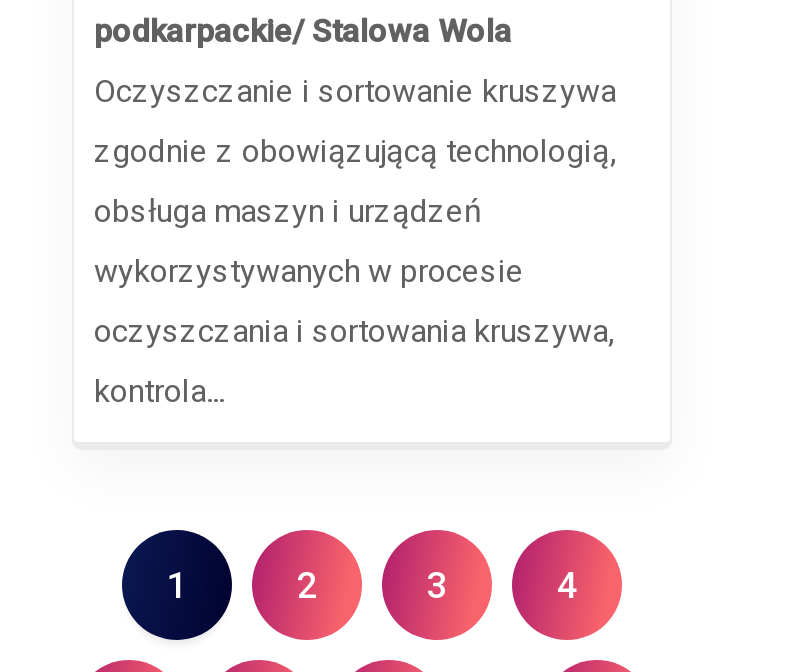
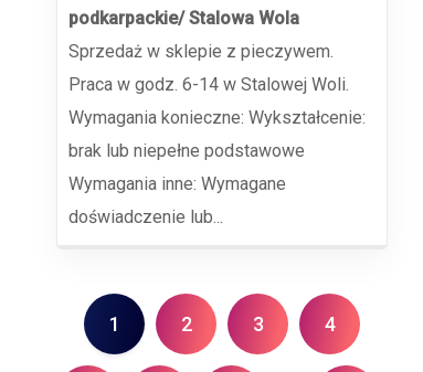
[94,72,616,110] Oczyszczanie i sortowanie kruszywa -> [68,41,334,62] Sprzedaż w sklepie z pieczywem.
[94,132,616,170] zgodnie z obowiązującą technologią, -> [68,74,349,95] Praca w godz. 6-14 w Stalowej Woli.
[94,192,482,230] obsługa maszyn i urządzeń -> [68,107,366,128] Wymagania konieczne: Wykształcenie:
[94,252,524,290] wykorzystywanych w procesie -> [68,140,305,161] brak lub niepełne podstawowe
[94,312,614,350] oczyszczania i sortowania kruszywa, -> [68,173,286,194] Wymagania inne: Wymagane
[94,372,224,410] kontrola... -> [68,206,223,227] doświadczenie lub...

